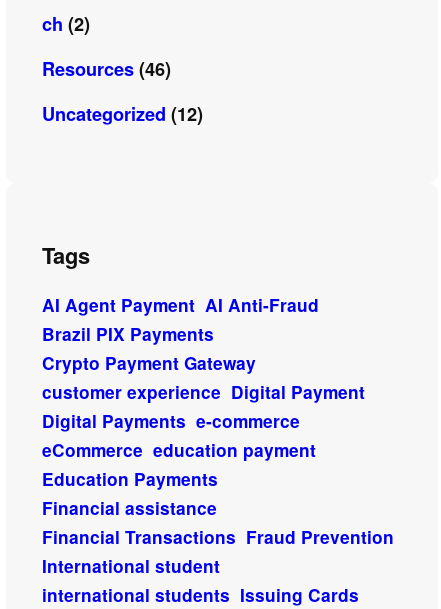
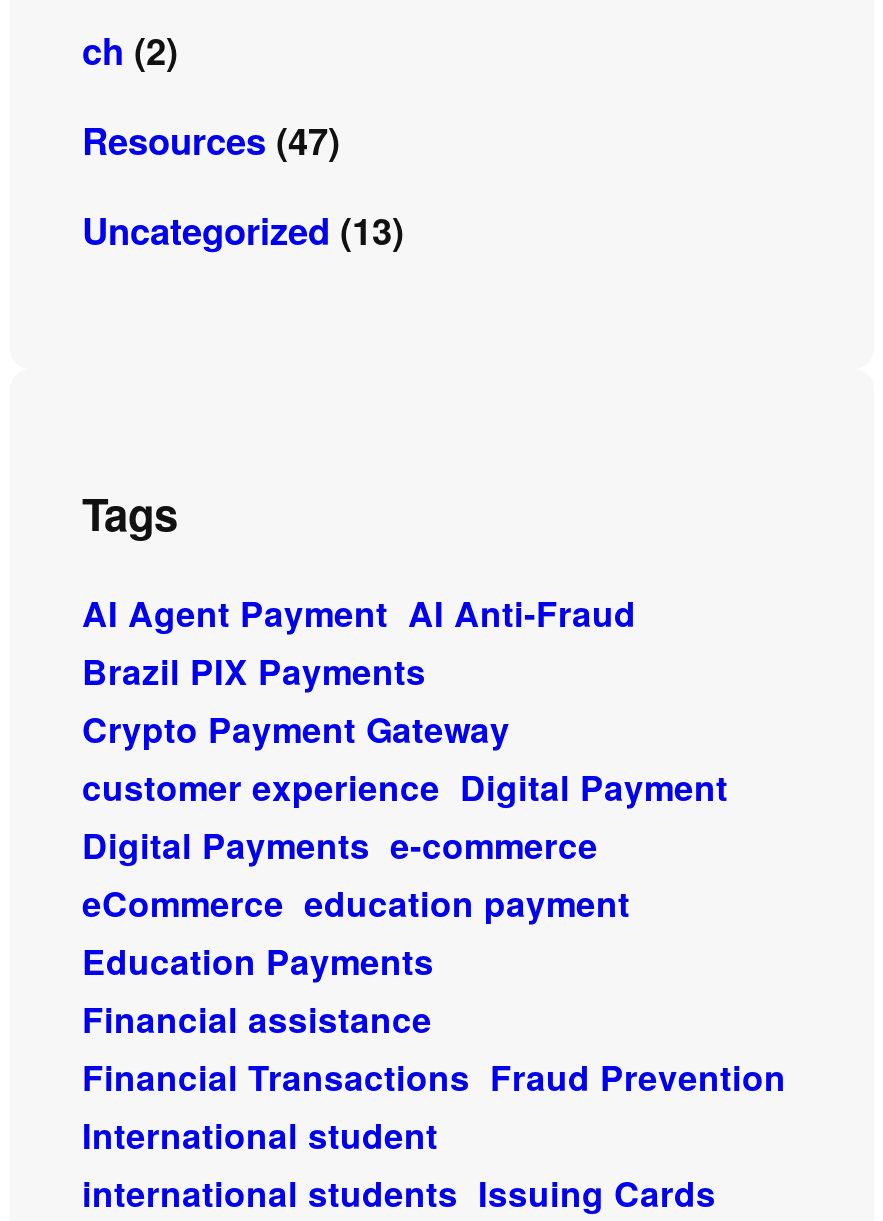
[42,56,171,82] Resources (46) -> [82,114,340,166] Resources (47)
[42,101,203,127] Uncategorized (12) -> [82,204,404,256] Uncategorized (13)

